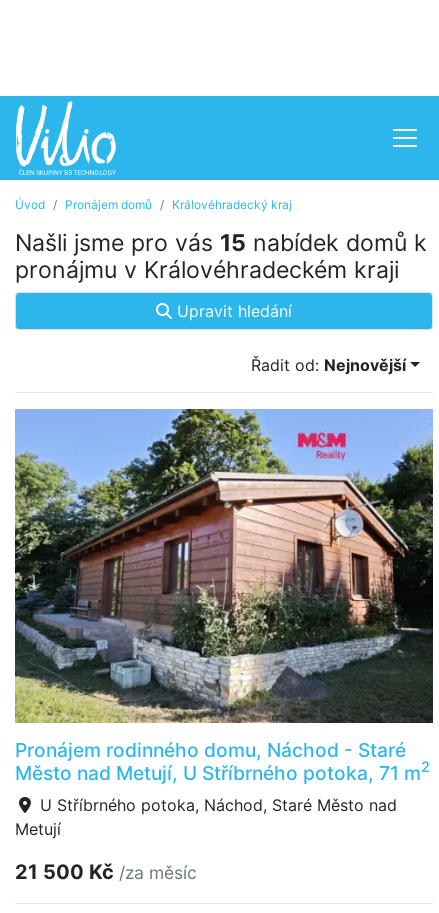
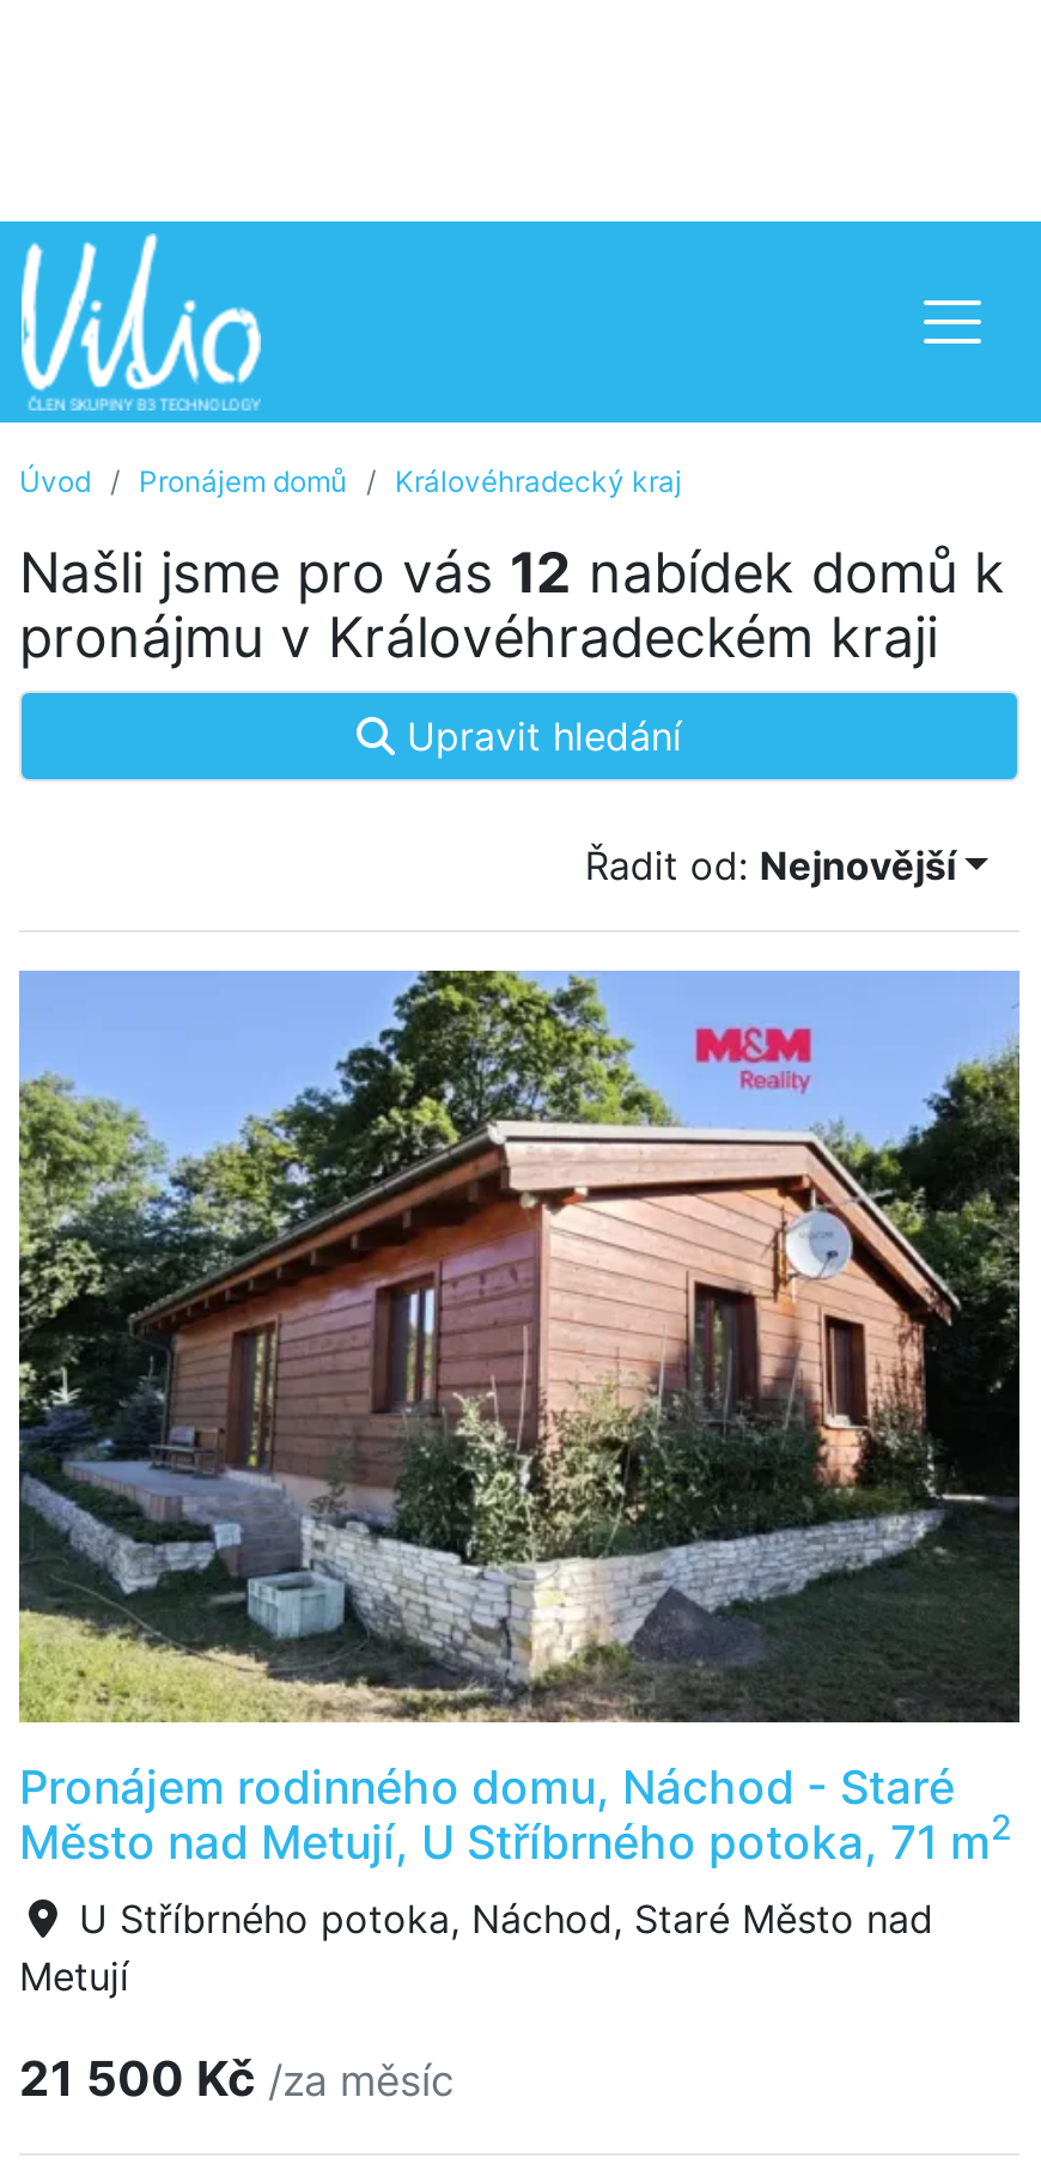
[15,229,427,257] Našli jsme pro vás 15 nabídek domů k -> [19,540,1005,607] Našli jsme pro vás 12 nabídek domů k

